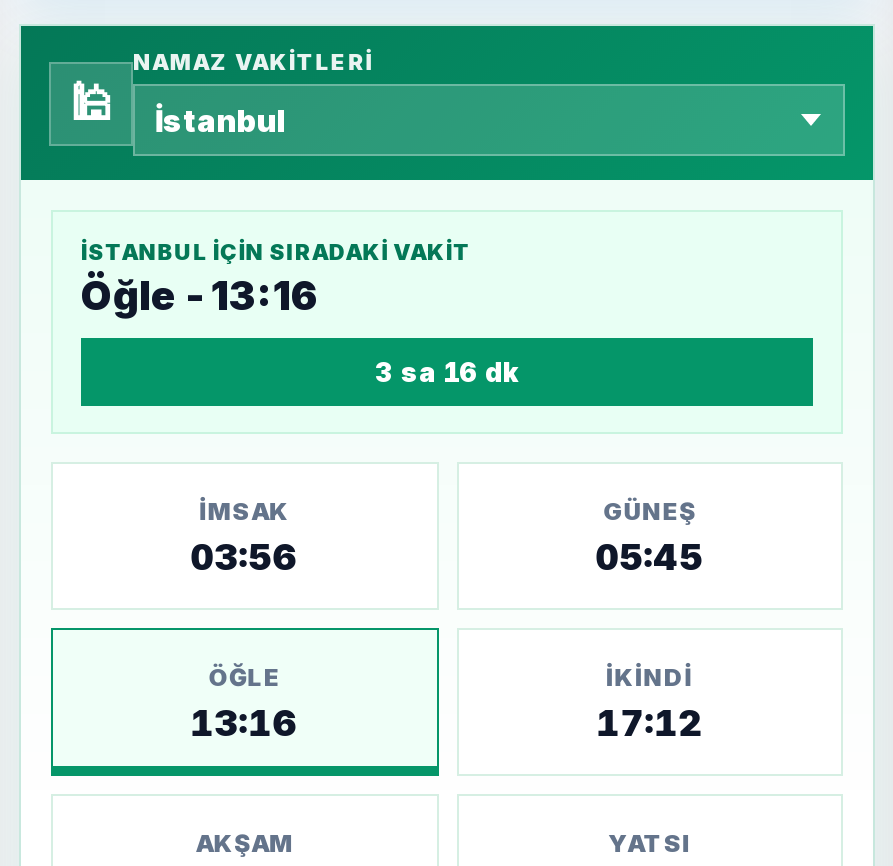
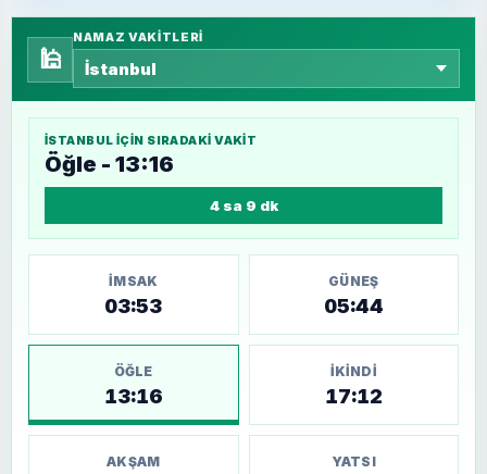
[375,356,519,388] 3 sa 16 dk -> [209,197,278,214] 4 sa 9 dk
[191,536,299,578] 03:56 -> [105,295,162,318] 03:53
[595,536,703,578] 05:45 -> [324,295,384,318] 05:44

